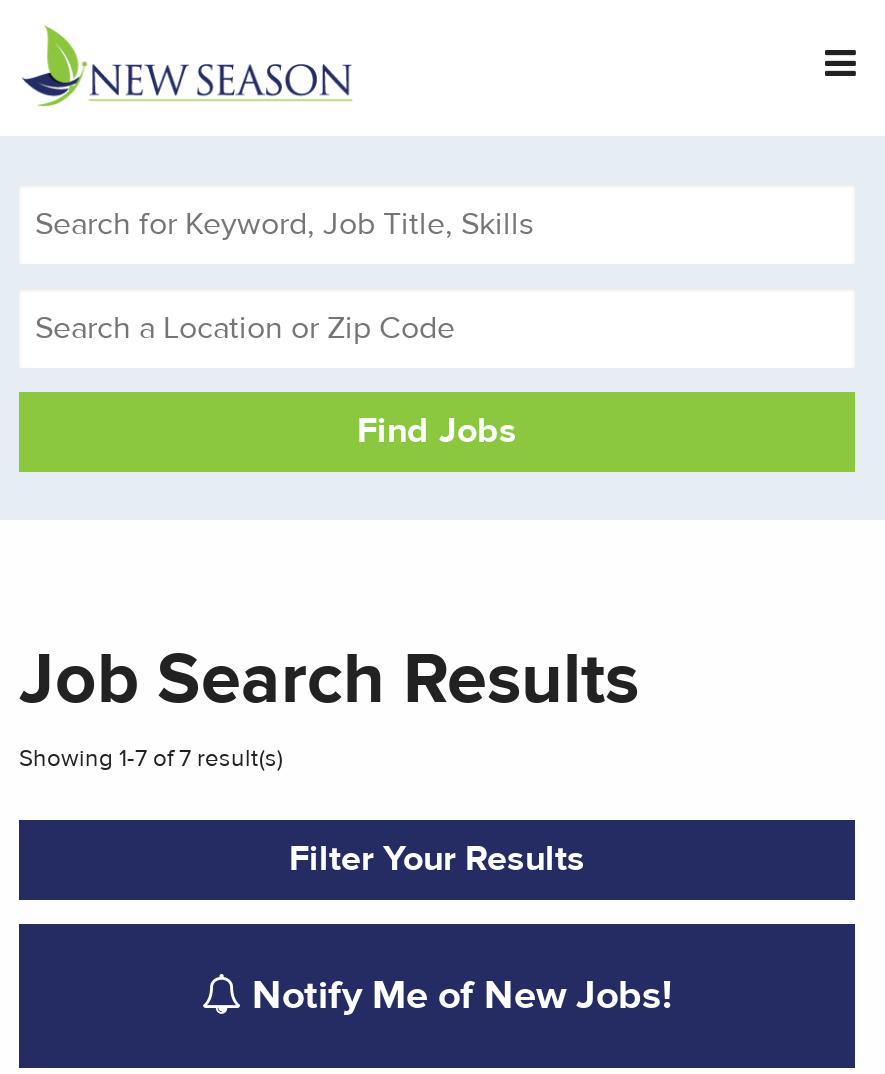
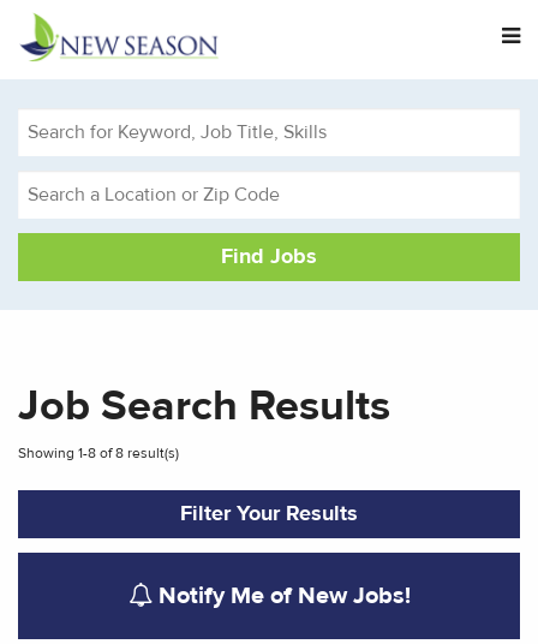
[19,741,295,773] Showing 1-7 of 7 result(s) -> [18,443,186,462] Showing 1-8 of 8 result(s)

